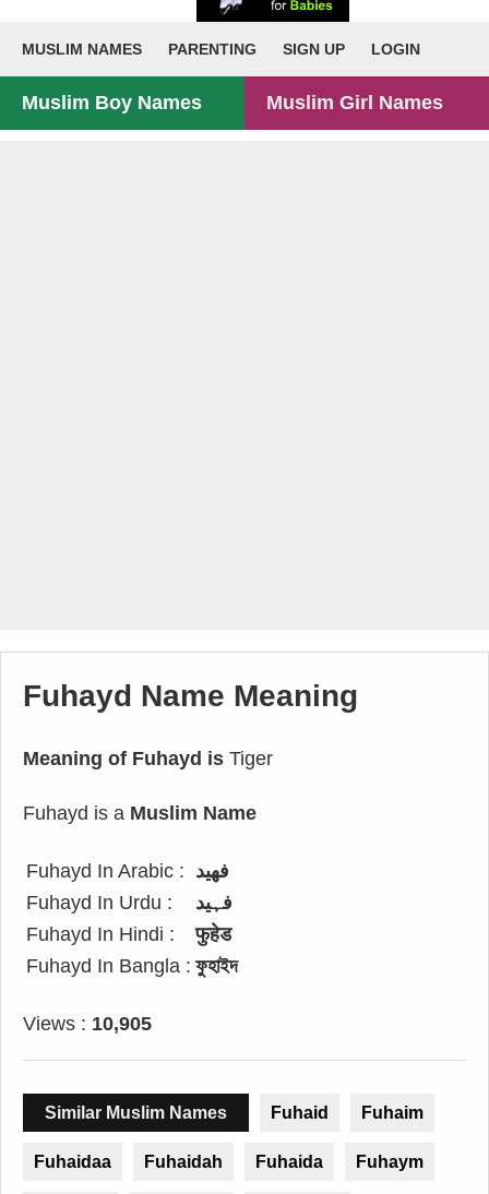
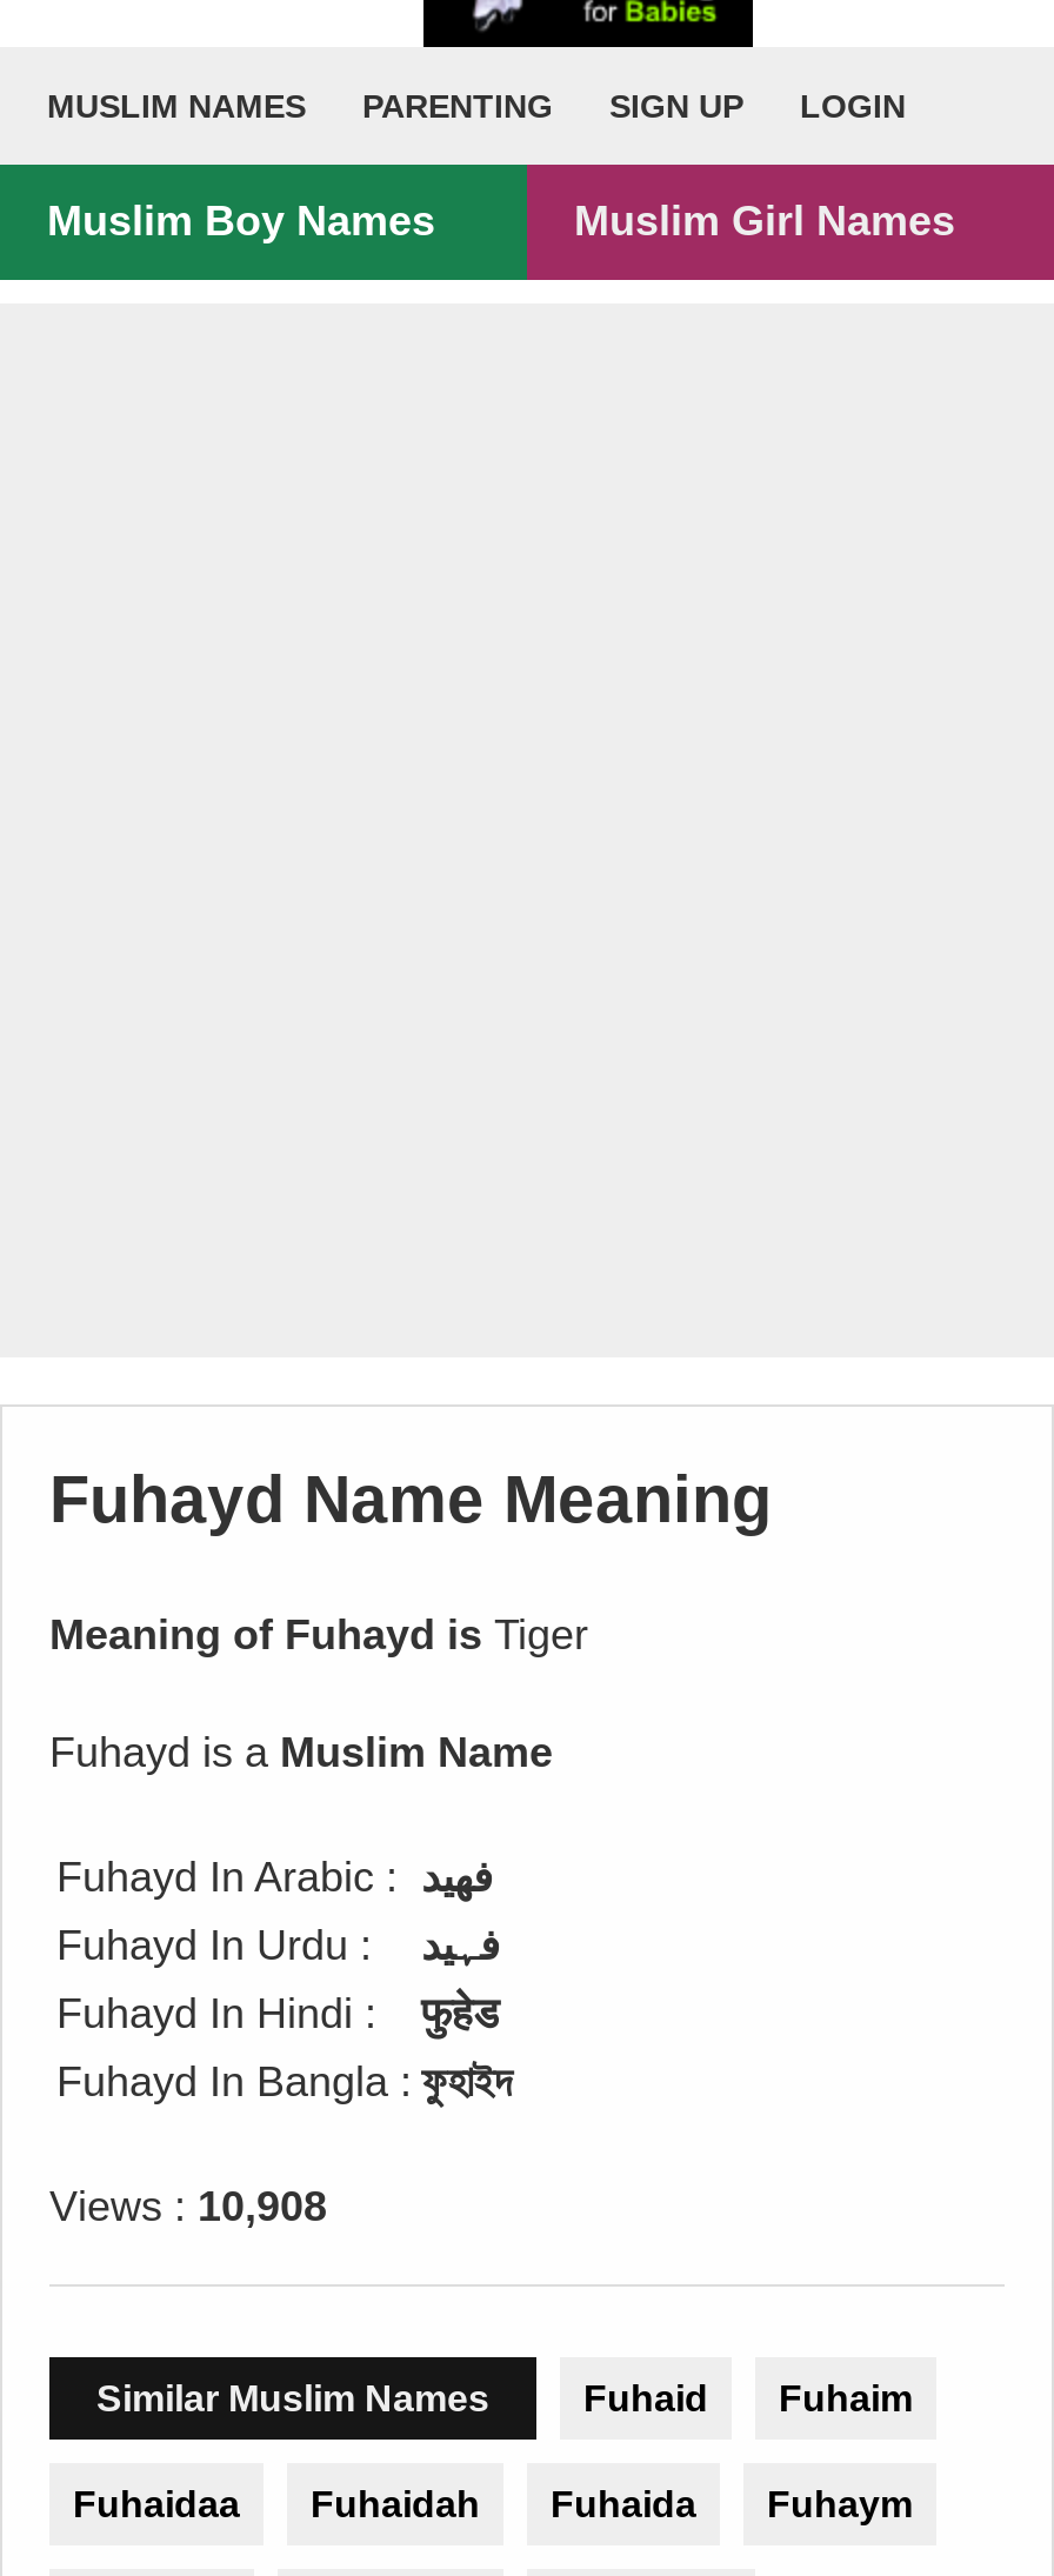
[23,1013,152,1035] Views : 10,905 -> [49,2183,327,2230] Views : 10,908

